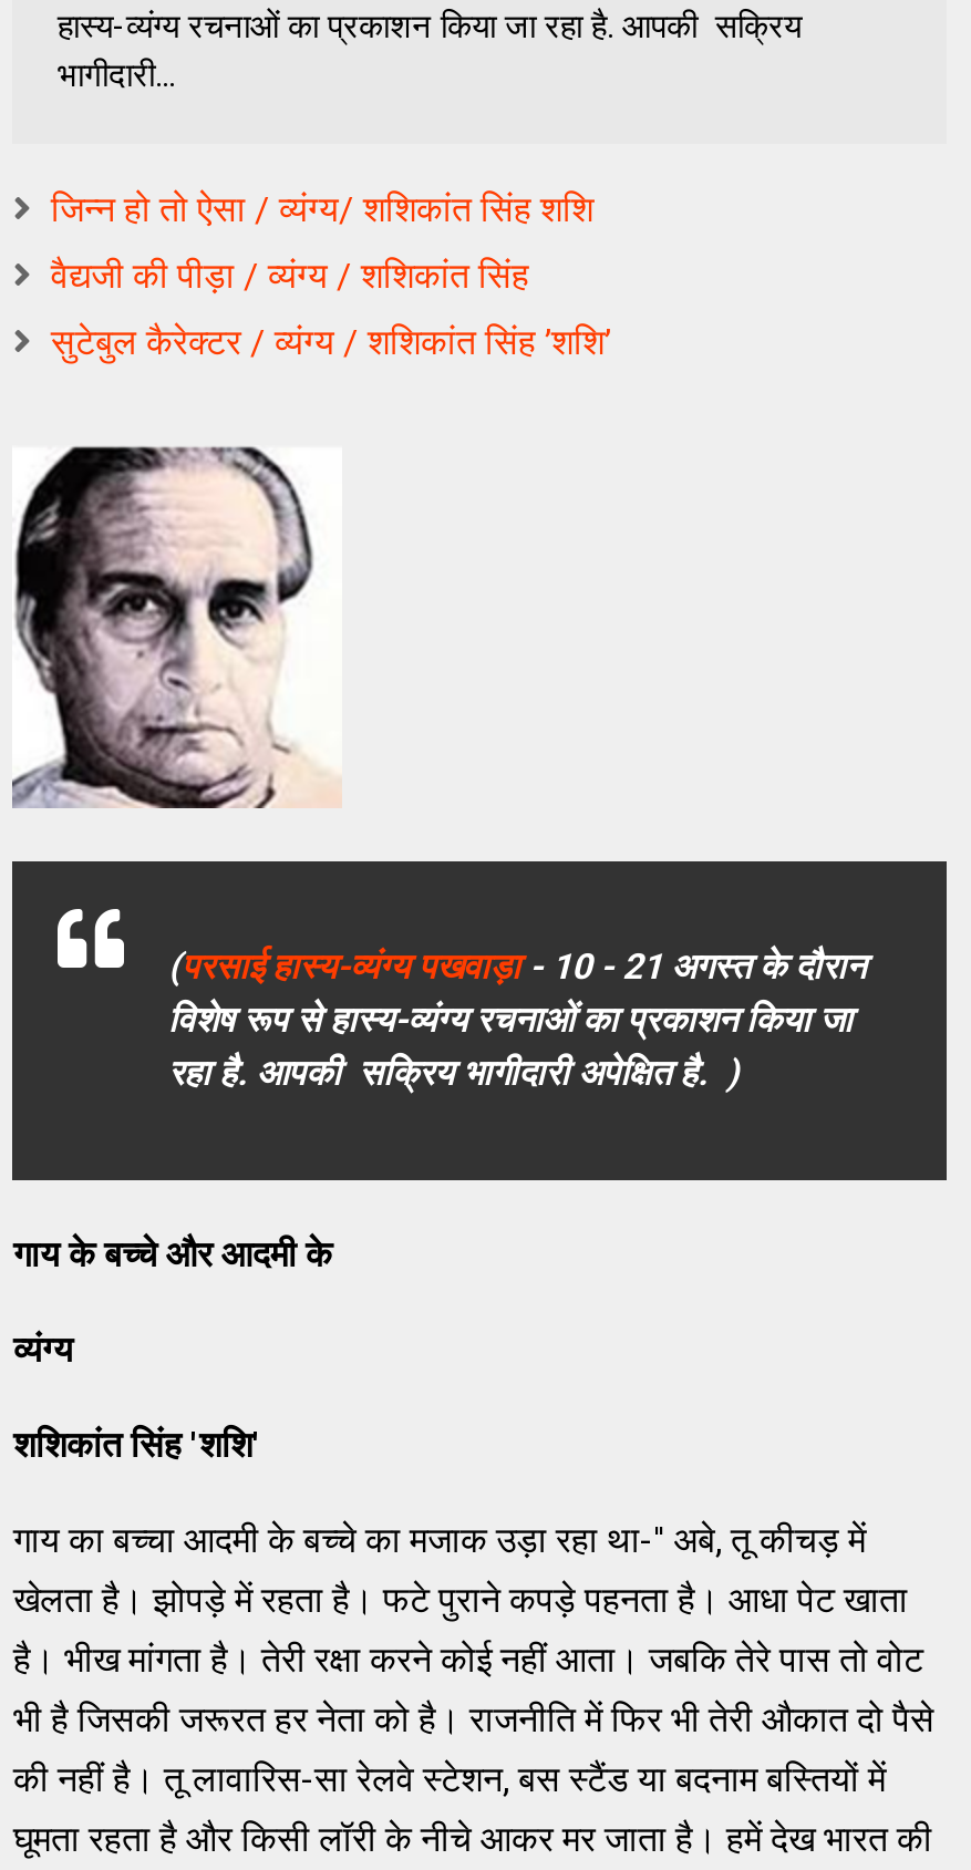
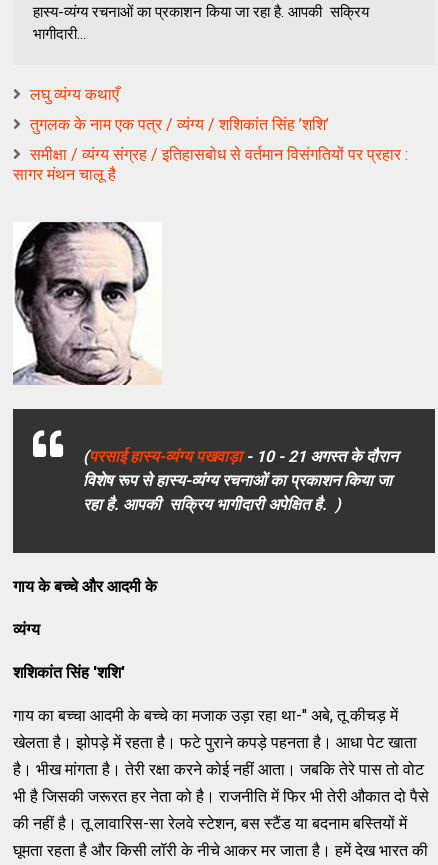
[51,188,593,230] जिन्न हो तो ऐसा / व्यंग्य/ शशिकांत सिंह शशि -> [30,85,119,104] लघु व्यंग्य कथाएँ
[51,254,529,296] वैद्यजी की पीड़ा / व्‍यंग्‍य / शशिकांत सिंह -> [30,115,329,134] तुगलक के नाम एक पत्र / व्‍यंग्‍य / शशिकांत सिंह ’शशि’
[51,321,611,363] सुटेबुल कैरेक्टर / व्यंग्य / शशिकांत सिंह ’शशि’ -> [13,145,408,184] समीक्षा / व्यंग्य संग्रह / इतिहासबोध से वर्तमान विसंगतियों पर प्रहार : | सागर मंथन चालू है

